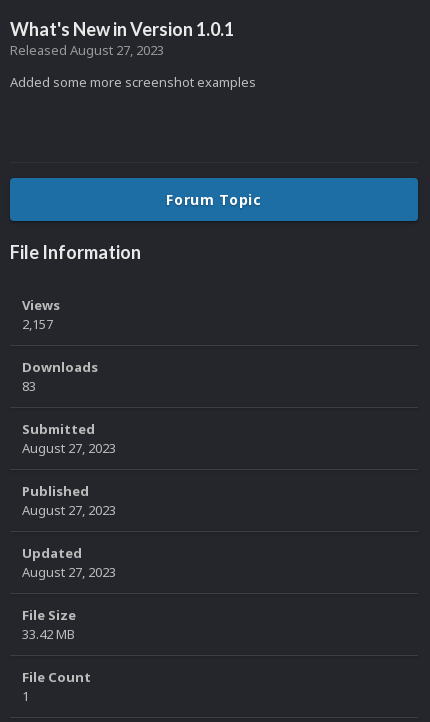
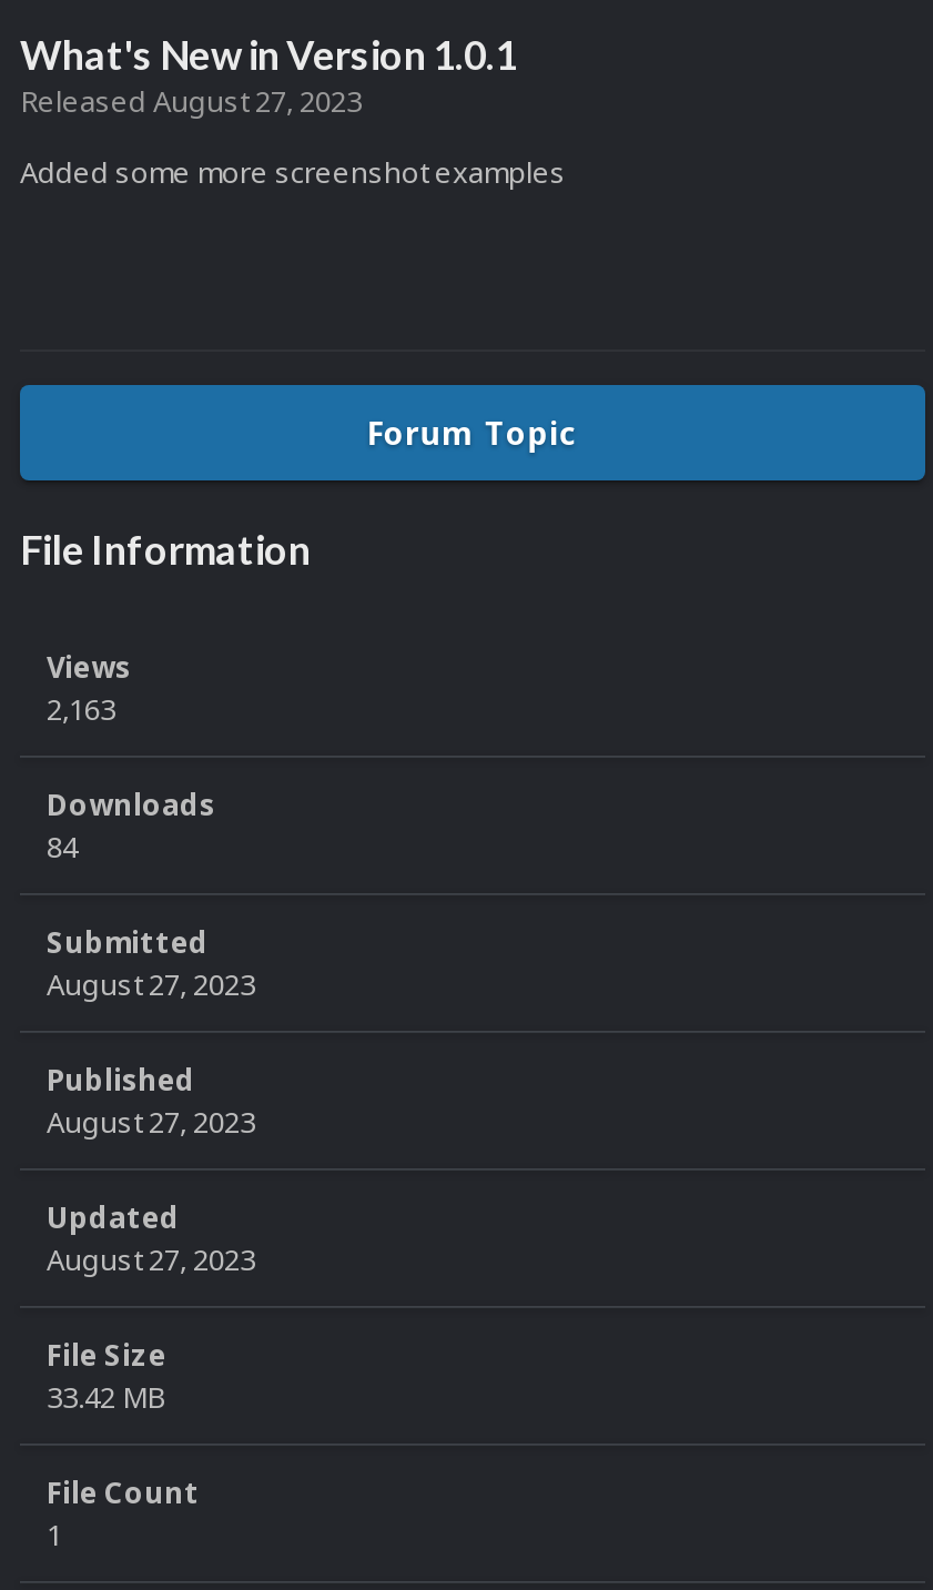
[22,315,53,333] 2,157 -> [47,690,115,730] 2,163
[22,377,36,395] 83 -> [47,828,78,867] 84

